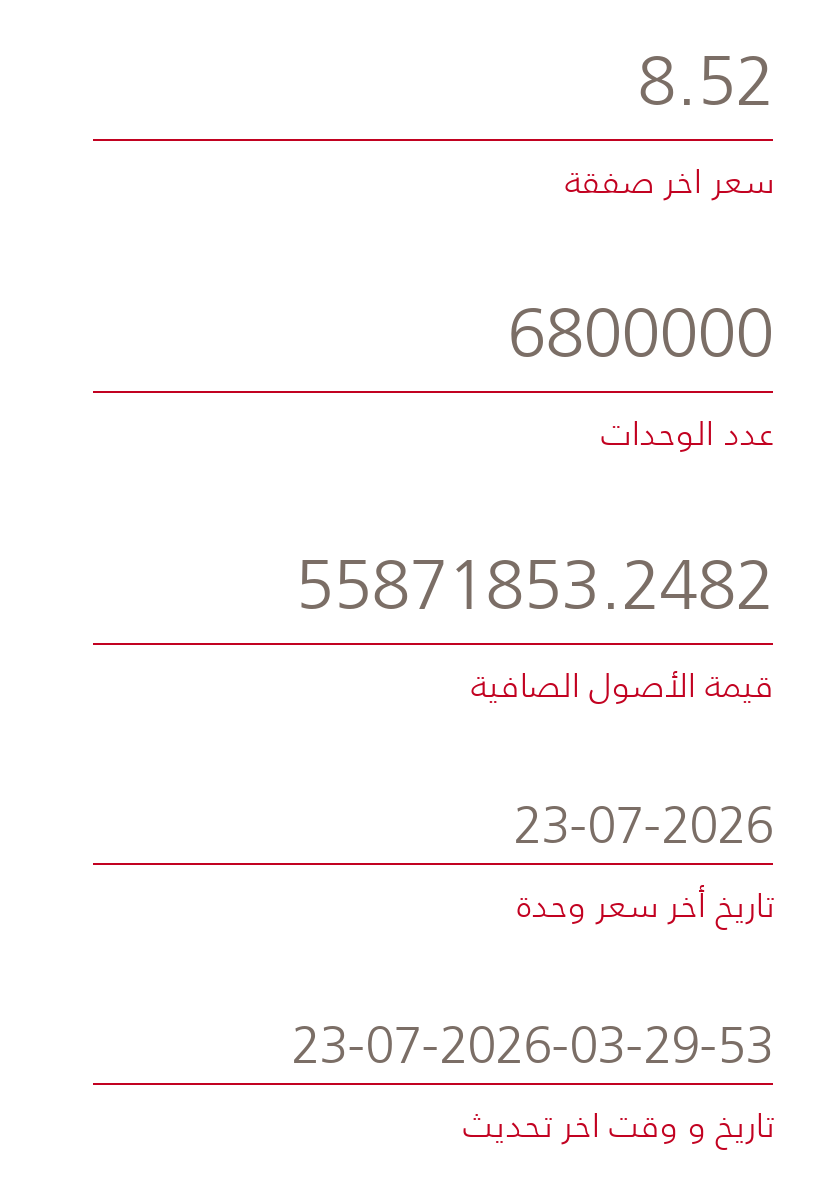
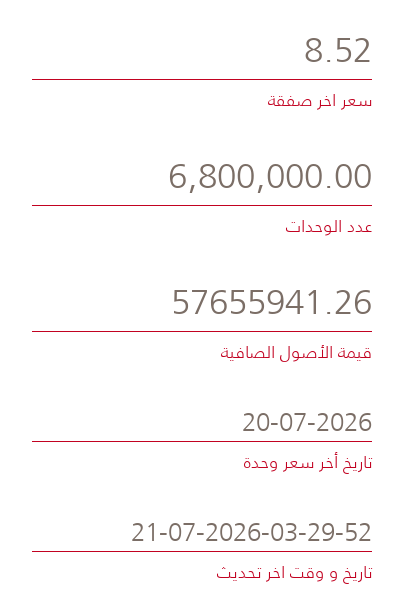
[507,261,773,395] 6800000 -> [168,140,372,207] 6,800,000.00
[295,513,773,647] 55871853.2482 -> [171,266,372,333] 57655941.26
[513,771,773,871] 23-07-2026 -> [242,395,372,445] 20-07-2026
[291,990,773,1090] 23-07-2026-03-29-53 -> [131,505,372,555] 21-07-2026-03-29-52

